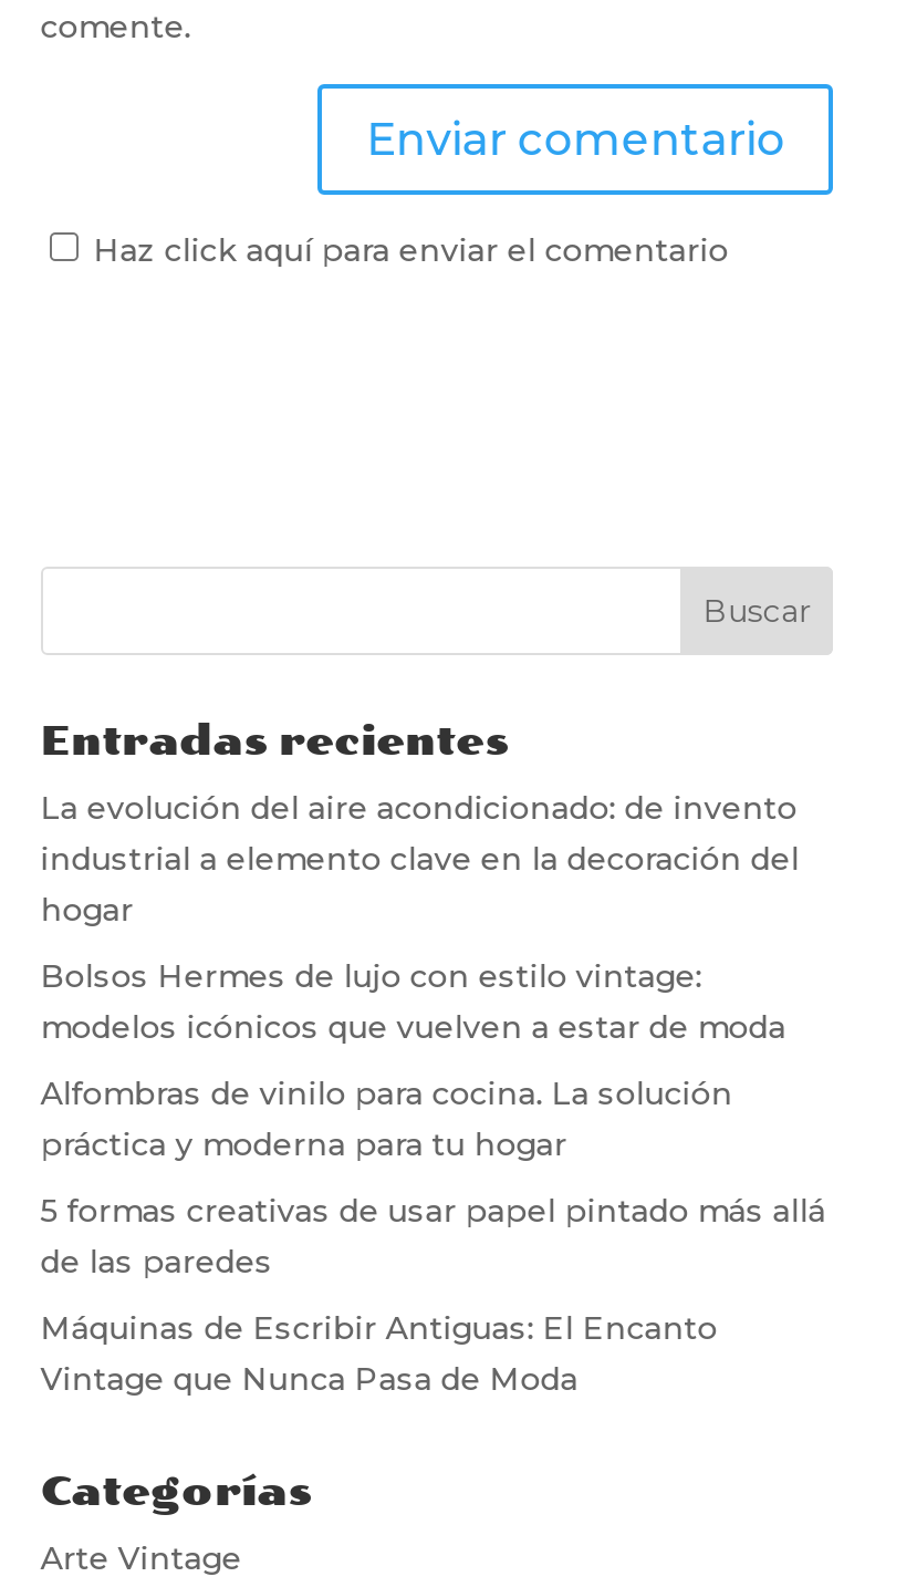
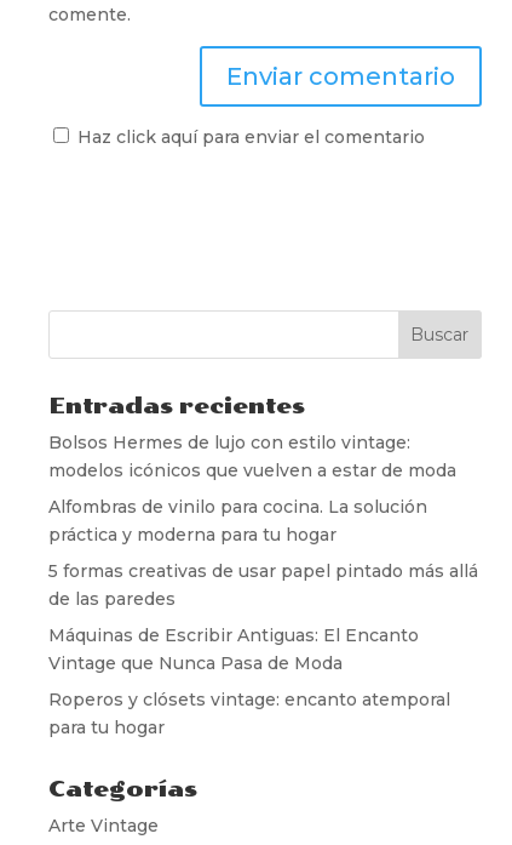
[40,788,799,929] La evolución del aire acondicionado: de invento | industrial a elemento clave en la decoración del | hogar -> none
moved [40,956,826,1399] -> [48,431,478,674]: Bolsos Hermes de lujo con estilo vintage: | modelos icónicos que vuelven a estar de moda | Alfombras de vinilo para cocina. La solución | práctica y moderna para tu hogar | 5 formas creativas de usar papel pintado más allá | de las paredes | Máquinas de Escribir Antiguas: El Encanto | Vintage que Nunca Pasa de Moda
none -> [48,688,450,738] Roperos y clósets vintage: encanto atemporal | para tu hogar

